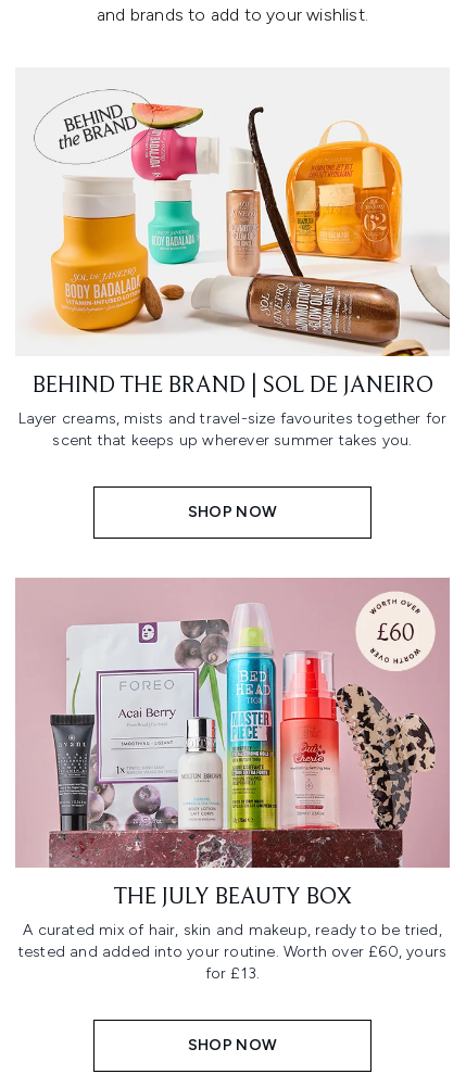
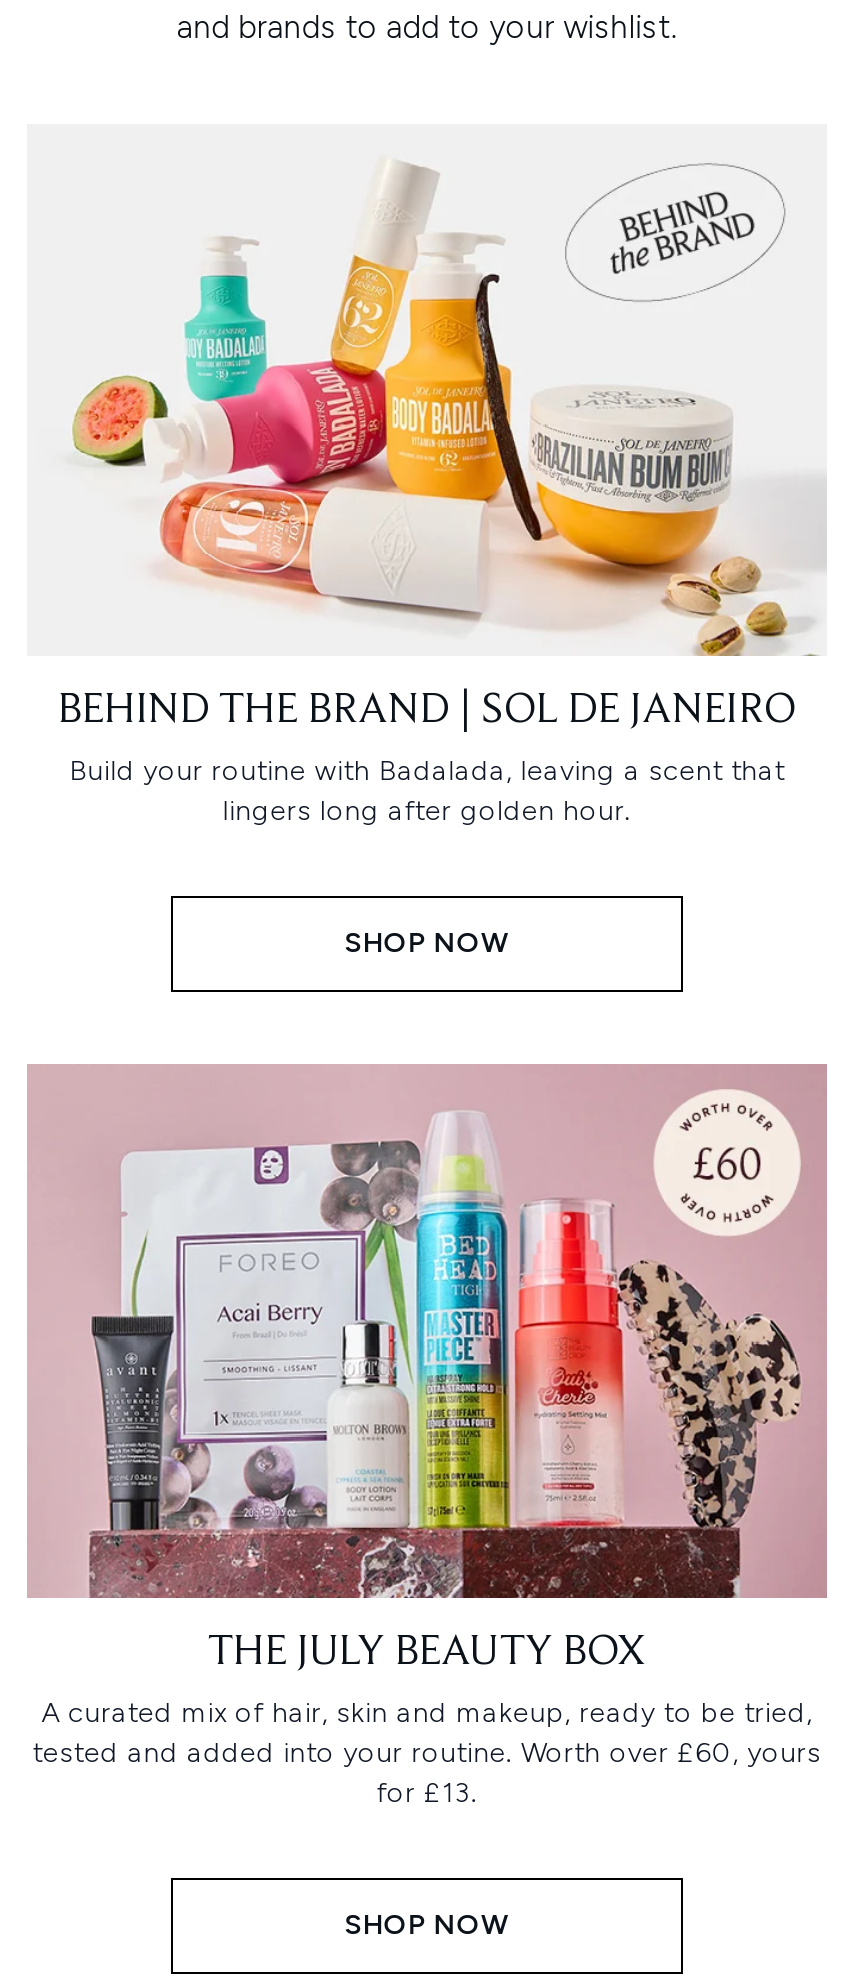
[34,89,451,357] [image] -> [71,162,827,658] [image]
[18,410,447,450] Layer creams, mists and travel-size favourites together for | scent that keeps up wherever summer takes you. -> [69,754,785,828] Build your routine with Badalada, leaving a scent that | lingers long after golden hour.

